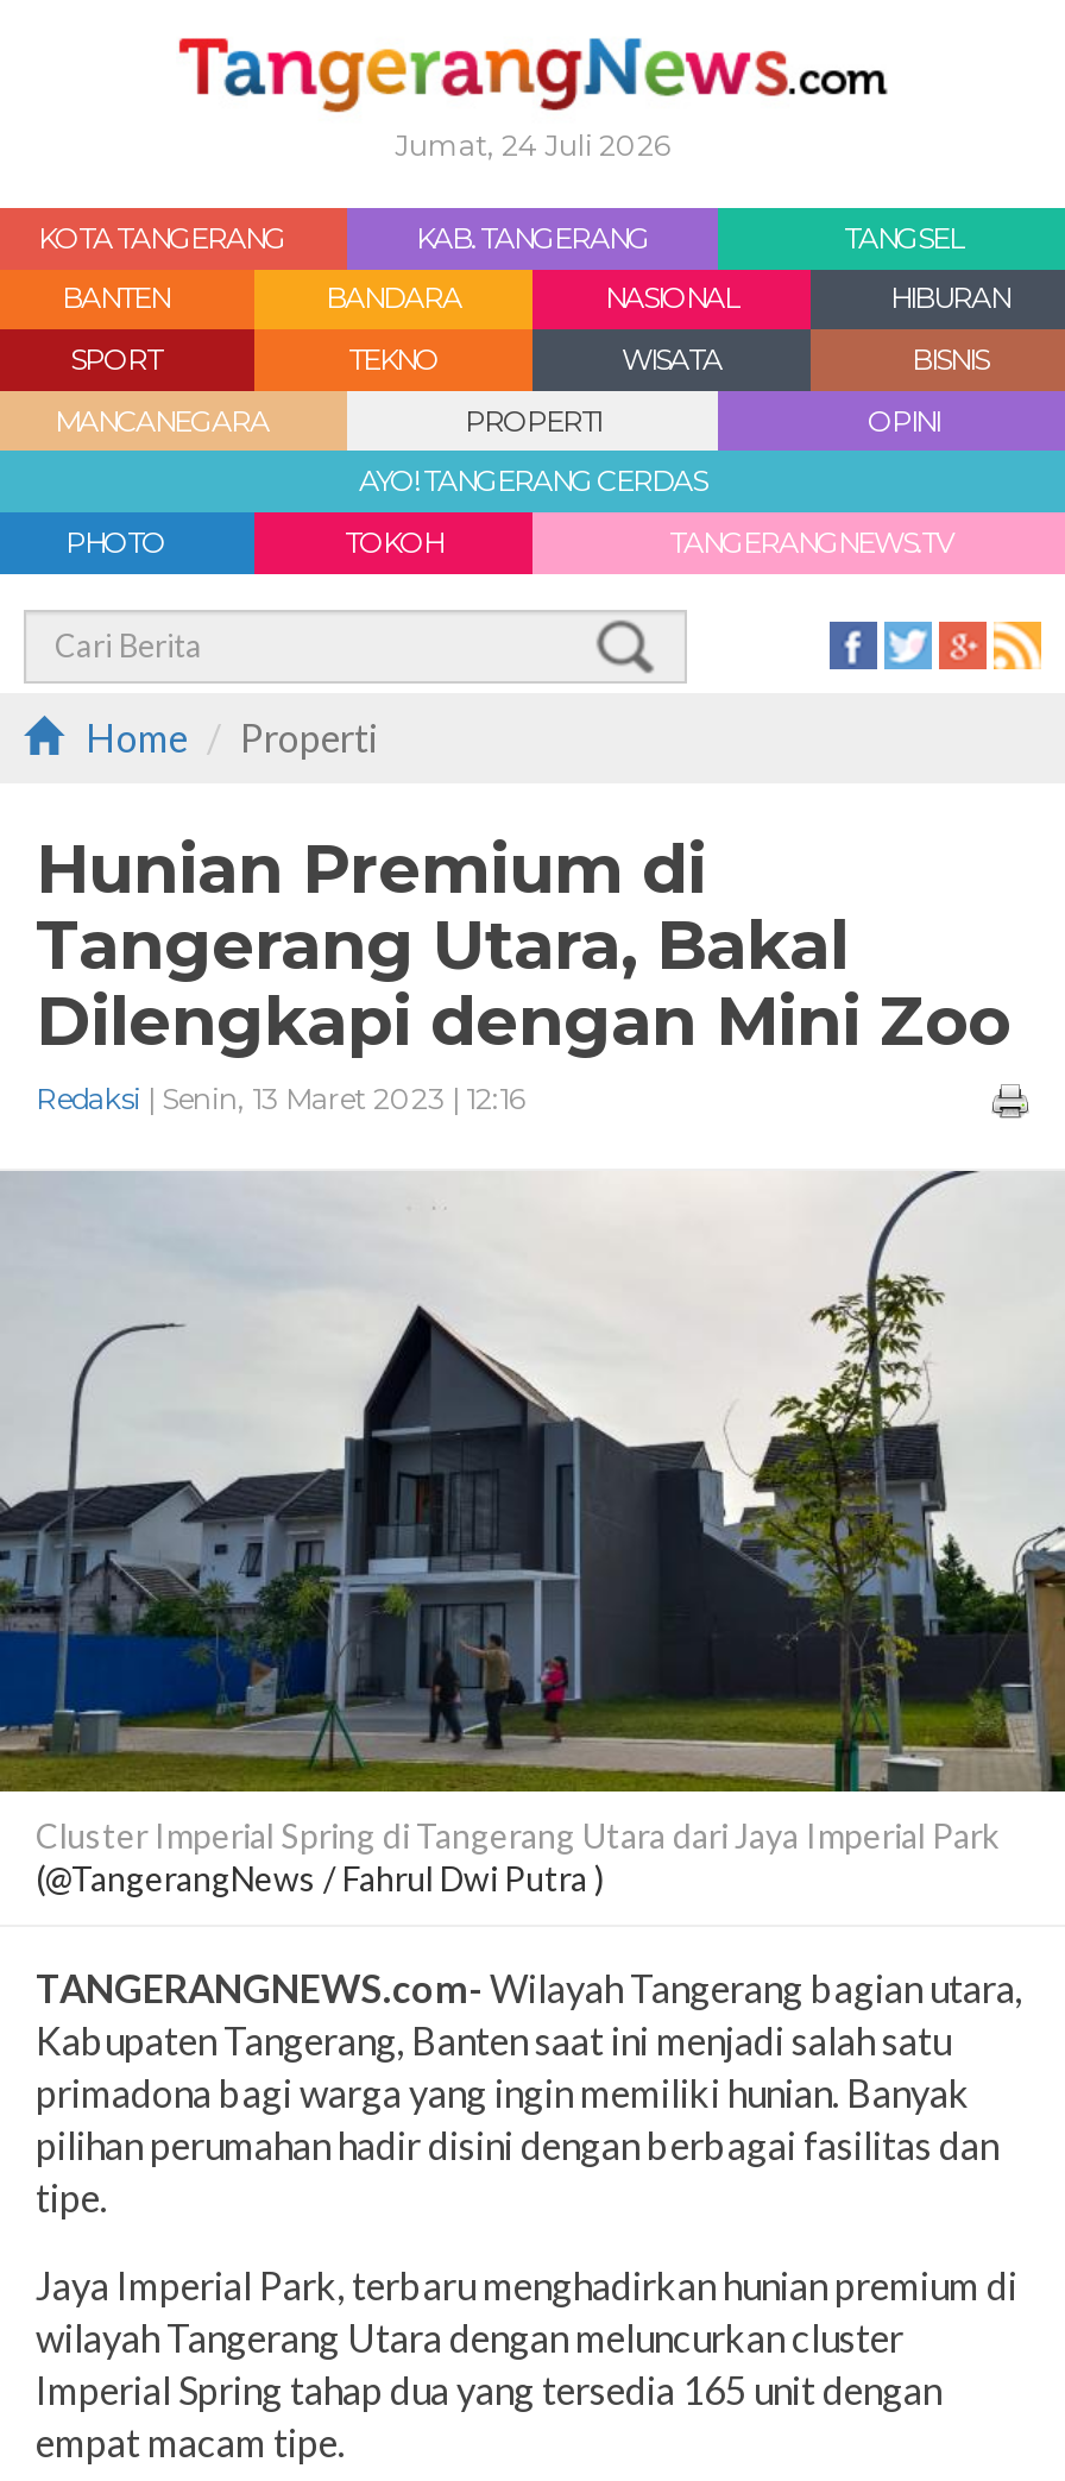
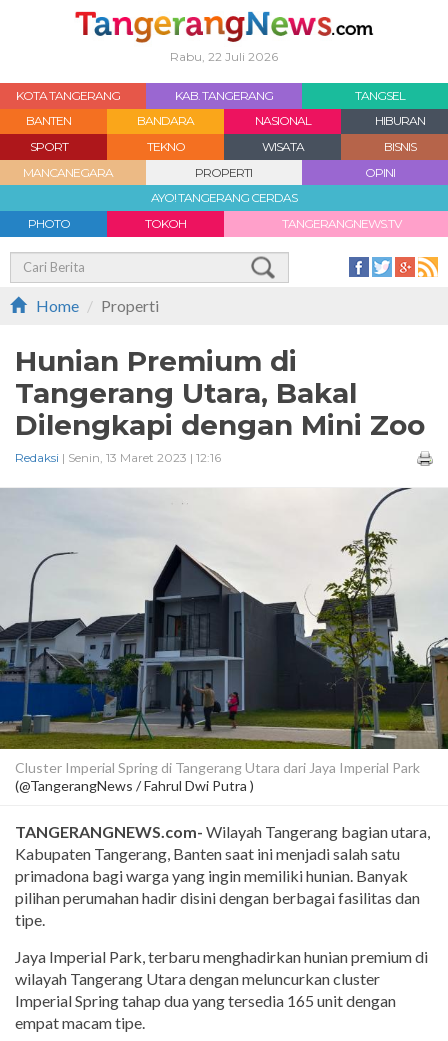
[395,127,670,163] Jumat, 24 Juli 2026 -> [170,49,278,64] Rabu, 22 Juli 2026

